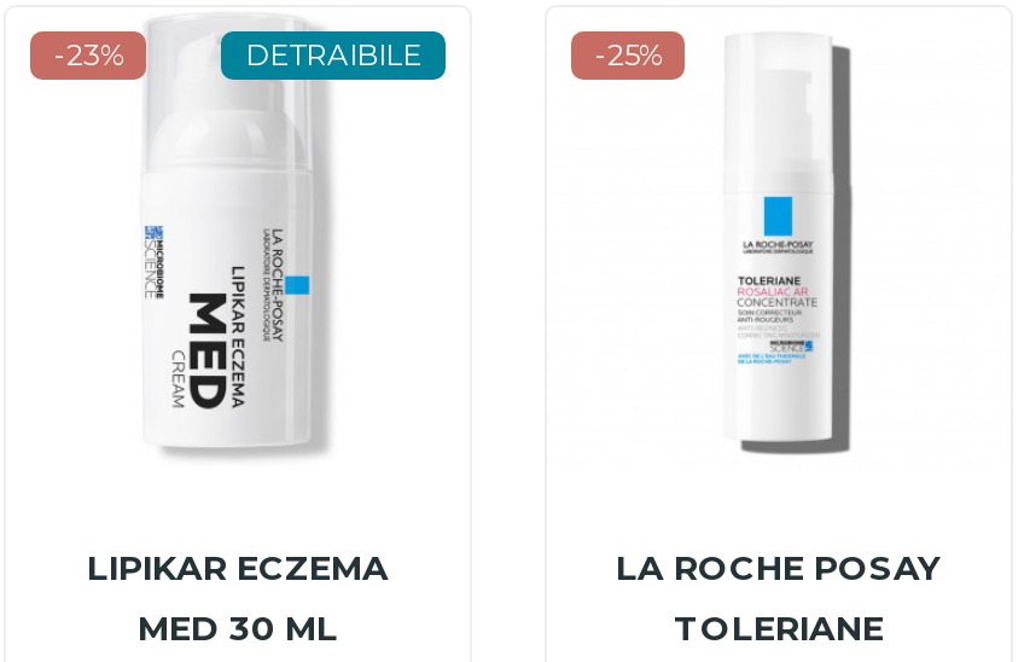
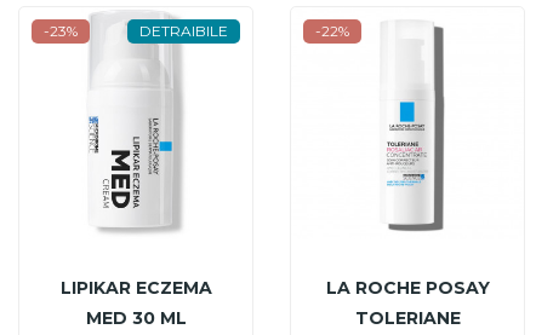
[595,37,661,73] -25% -> [315,22,349,40] -22%

